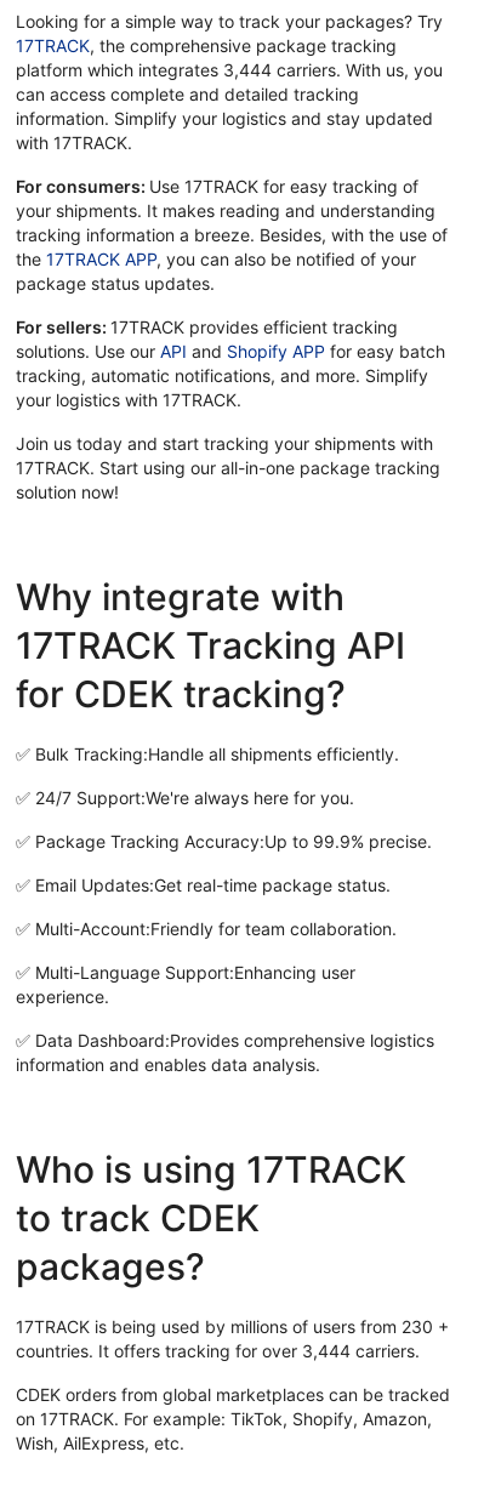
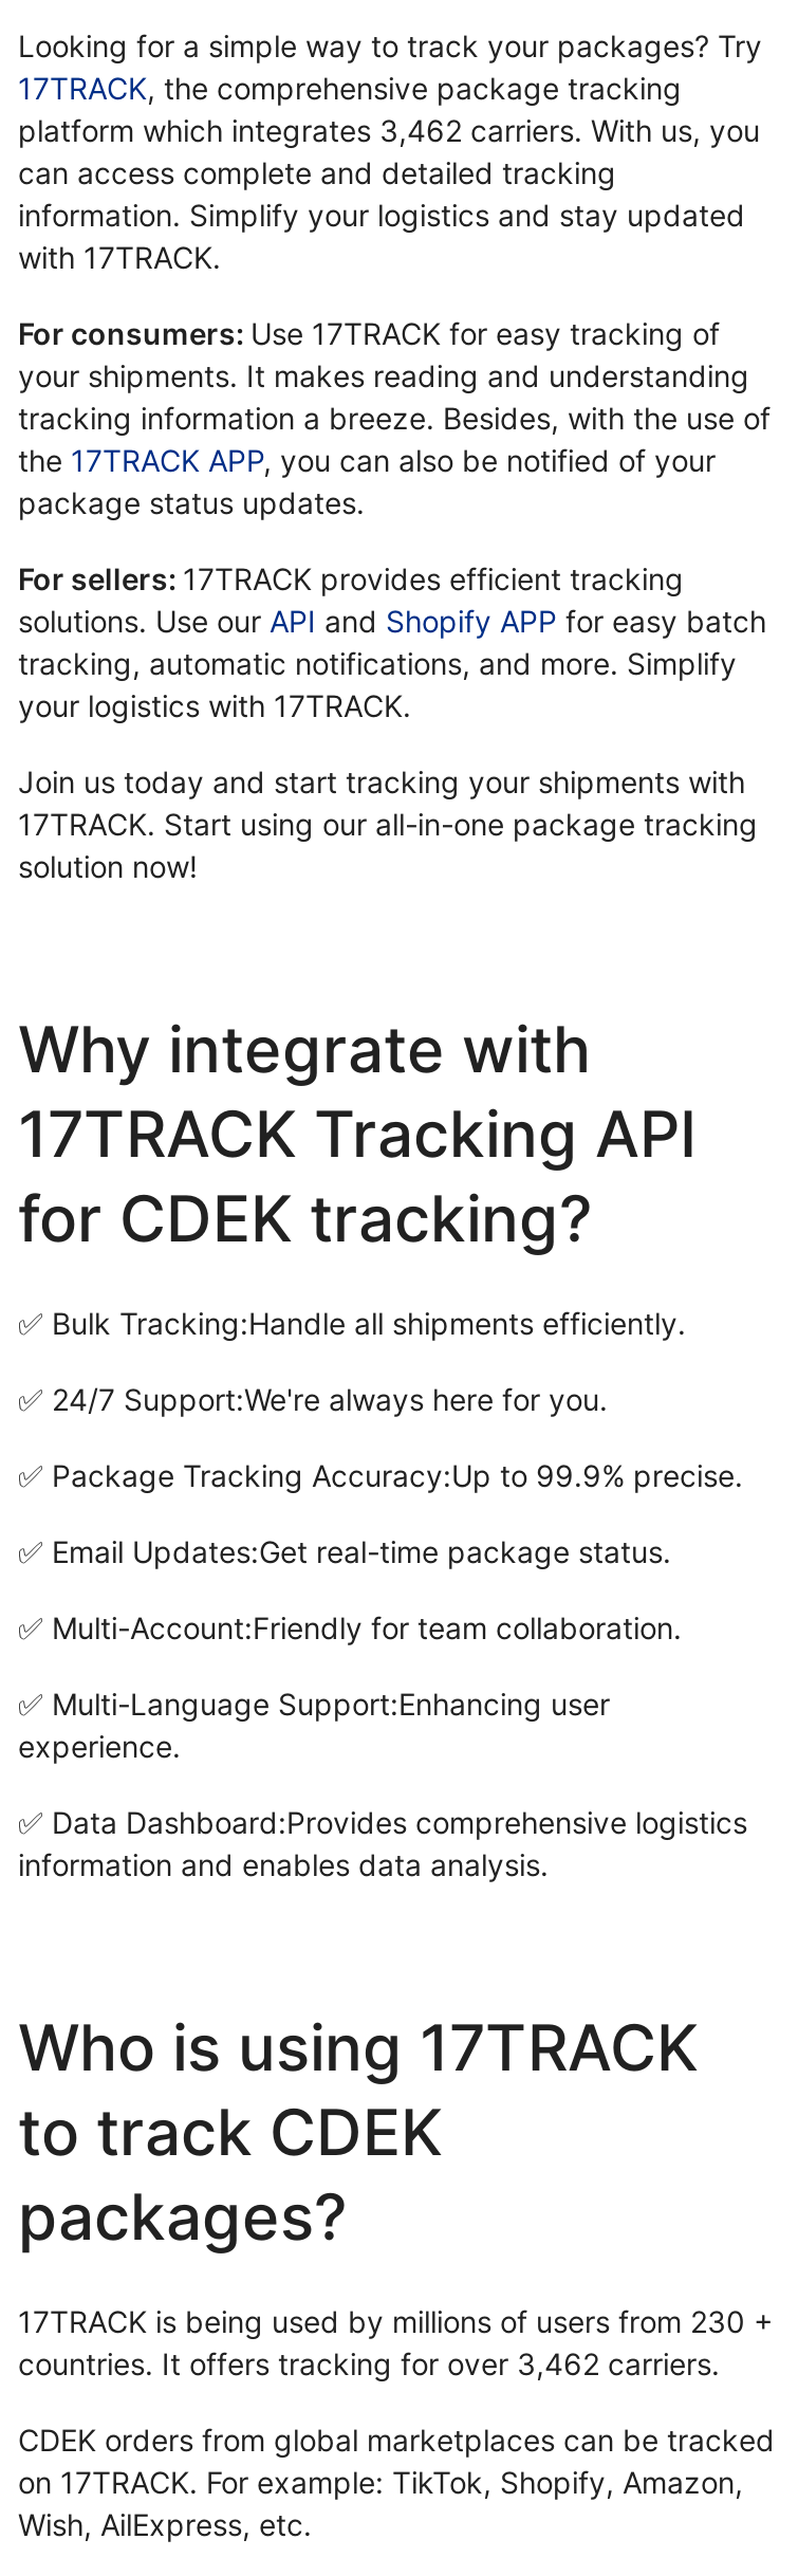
[16,60,443,81] platform which integrates 3,444 carriers. With us, you -> [18,113,760,149] platform which integrates 3,462 carriers. With us, you
[16,1341,420,1362] countries. It offers tracking for over 3,444 carriers. -> [18,2346,720,2382] countries. It offers tracking for over 3,462 carriers.

